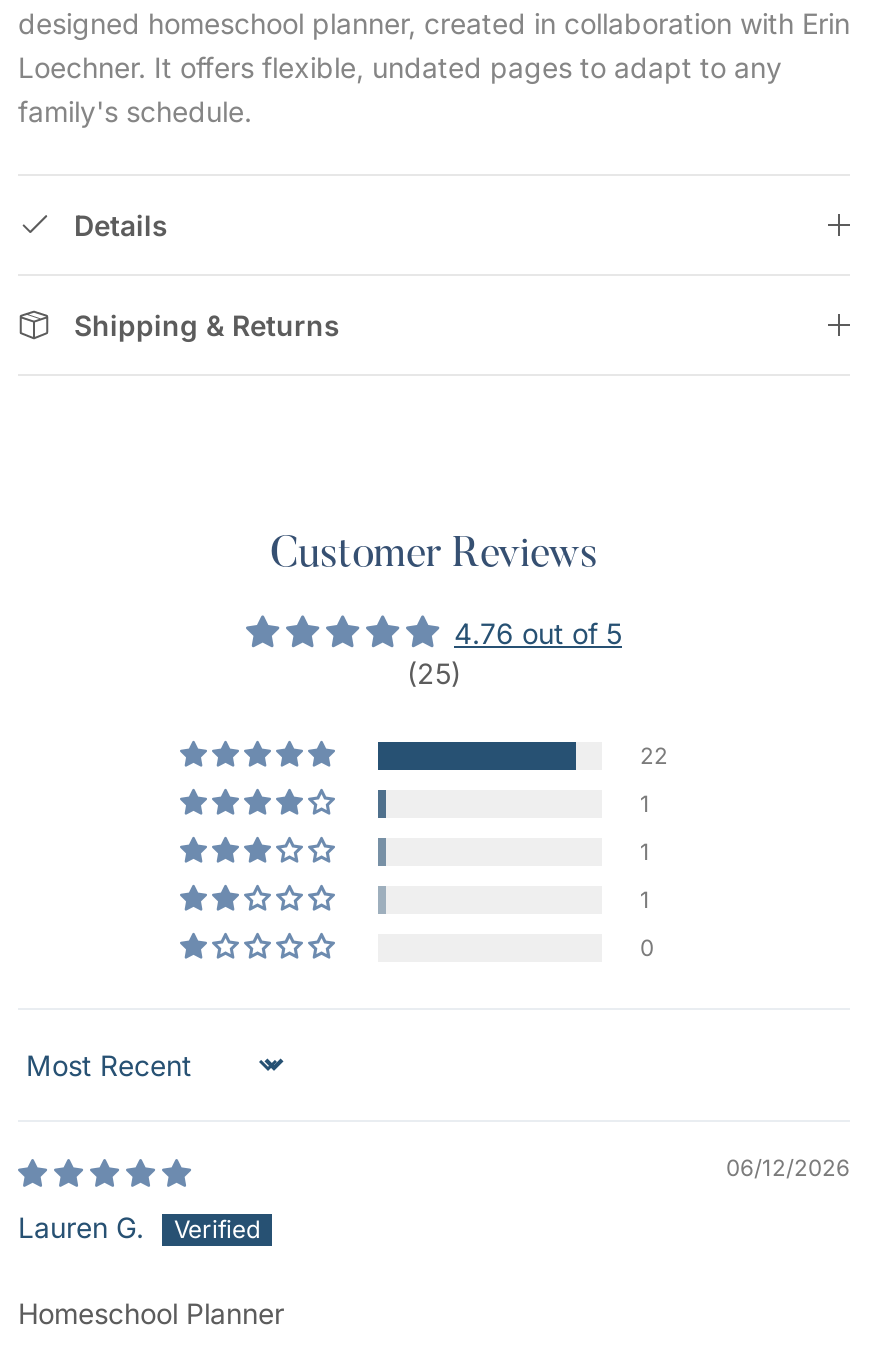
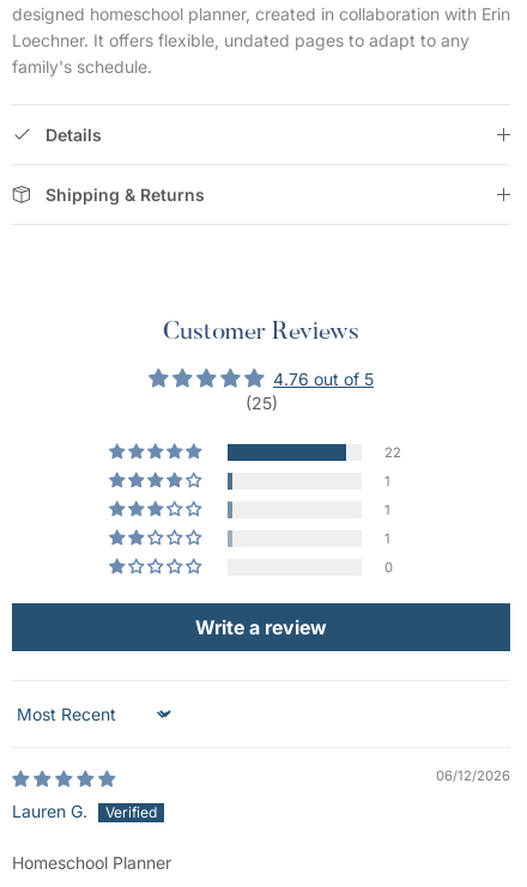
none -> [195,615,327,639] Write a review

